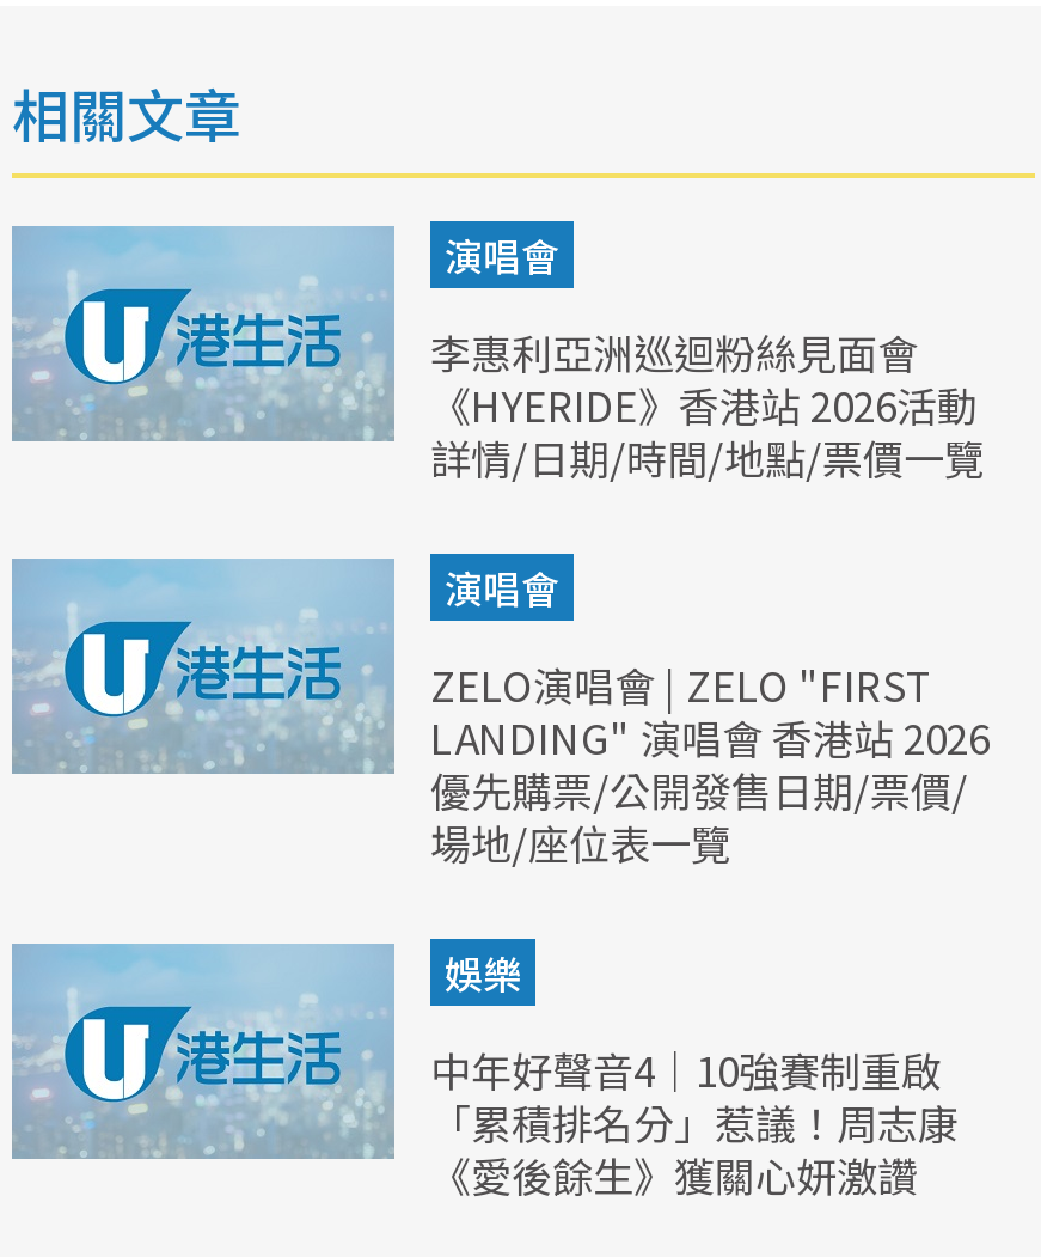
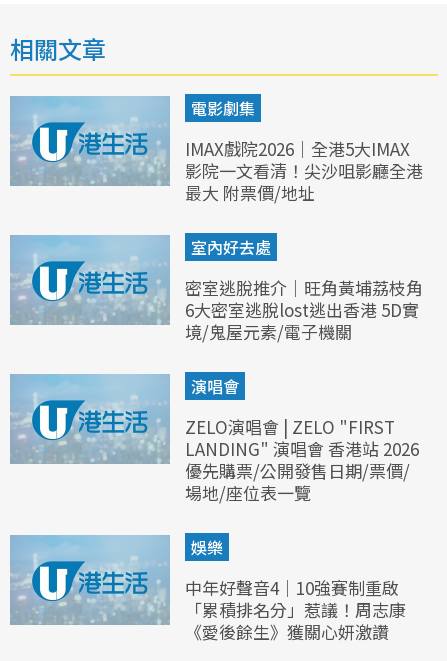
[430,226,985,486] 演唱會 | 李惠利亞洲巡迴粉絲見面會 | 《HYERIDE》香港站 2026活動 | 詳情/日期/時間/地點/票價一覽 -> [185,96,423,344] 電影劇集 | IMAX戲院2026｜全港5大IMAX | 影院一文看清！尖沙咀影廳全港 | 最大 附票價/地址 | 室內好去處 | 密室逃脫推介｜旺角黃埔荔枝角 | 6大密室逃脫lost逃出香港 5D實 | 境/鬼屋元素/電子機關

